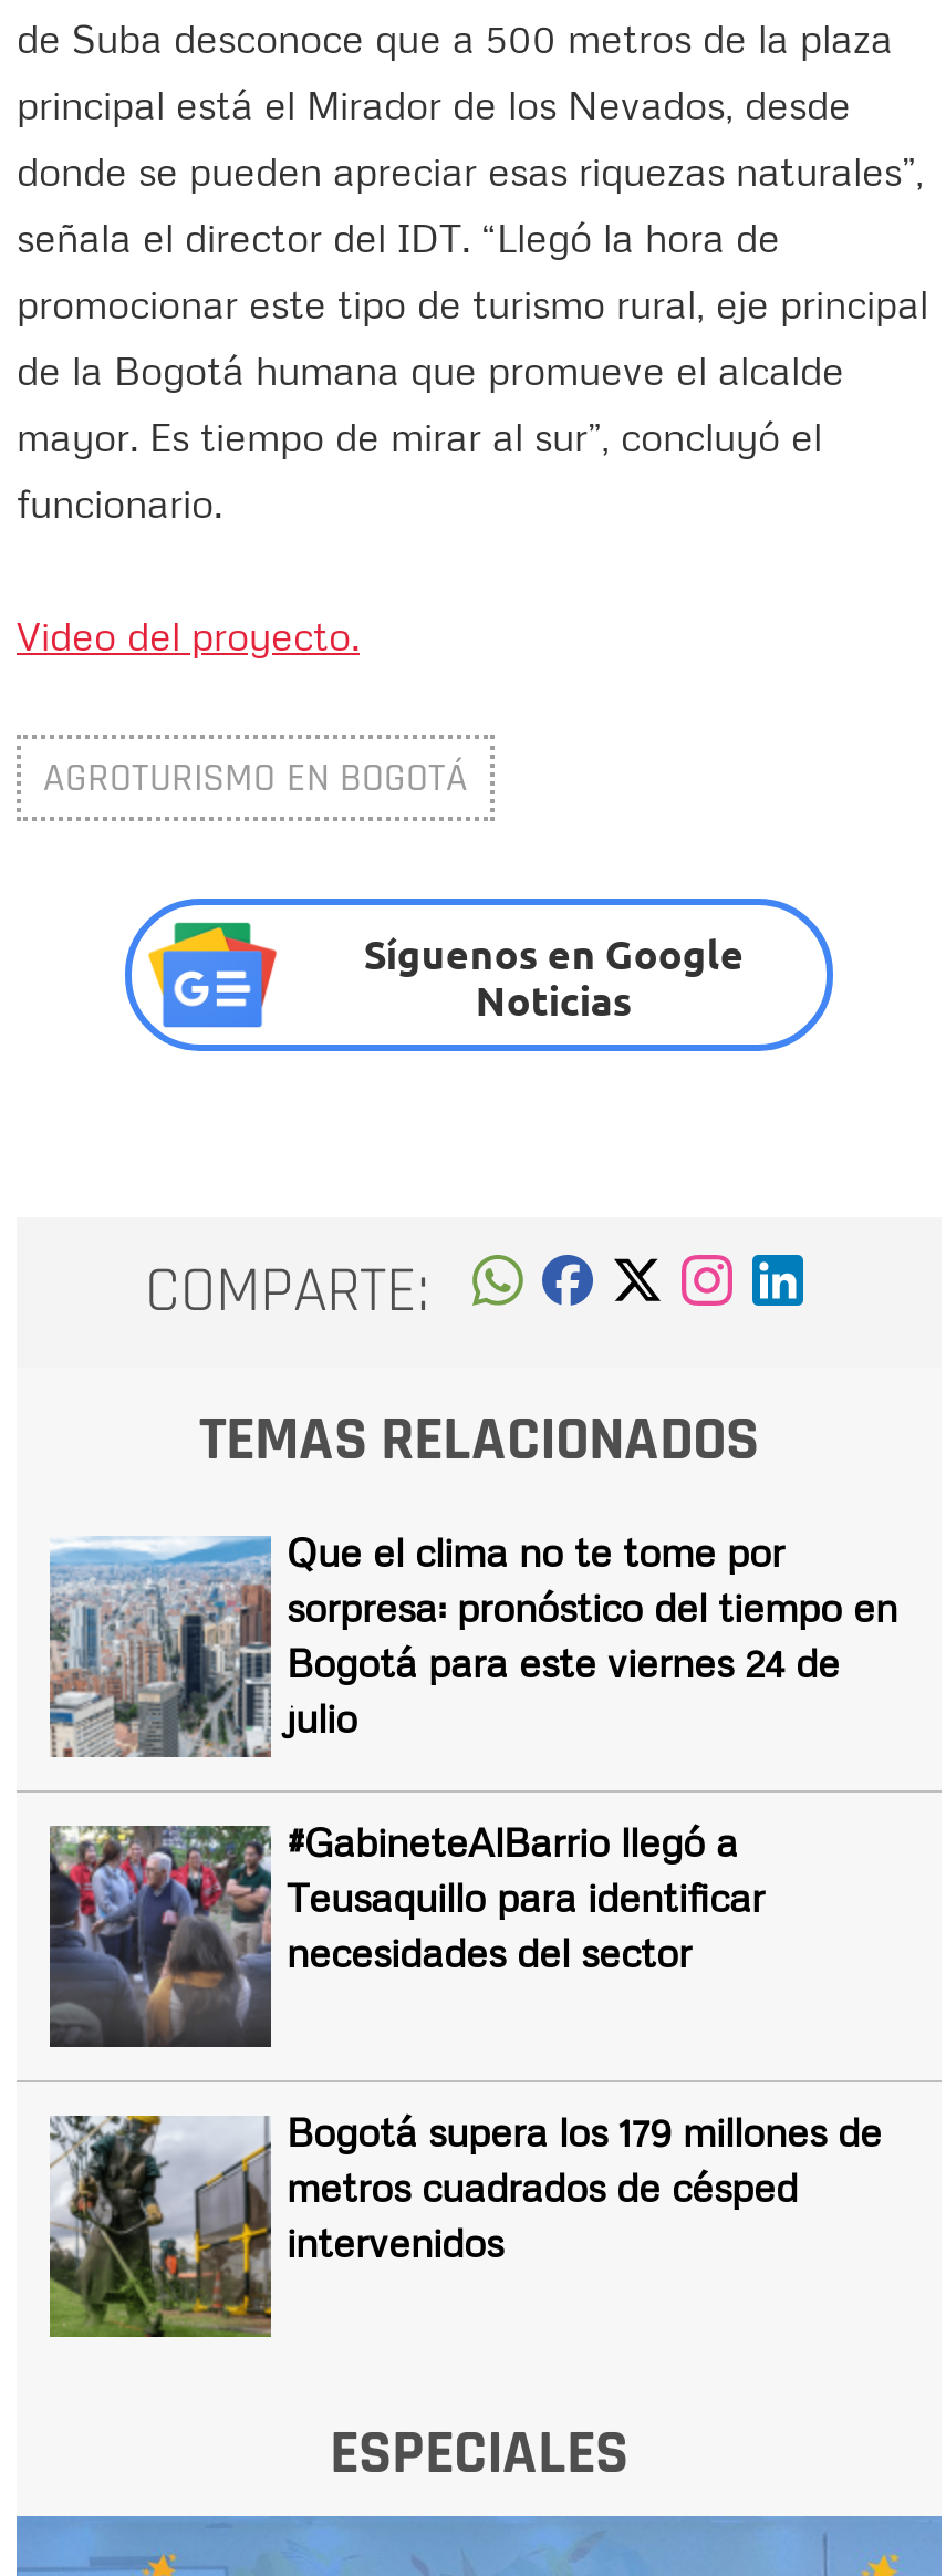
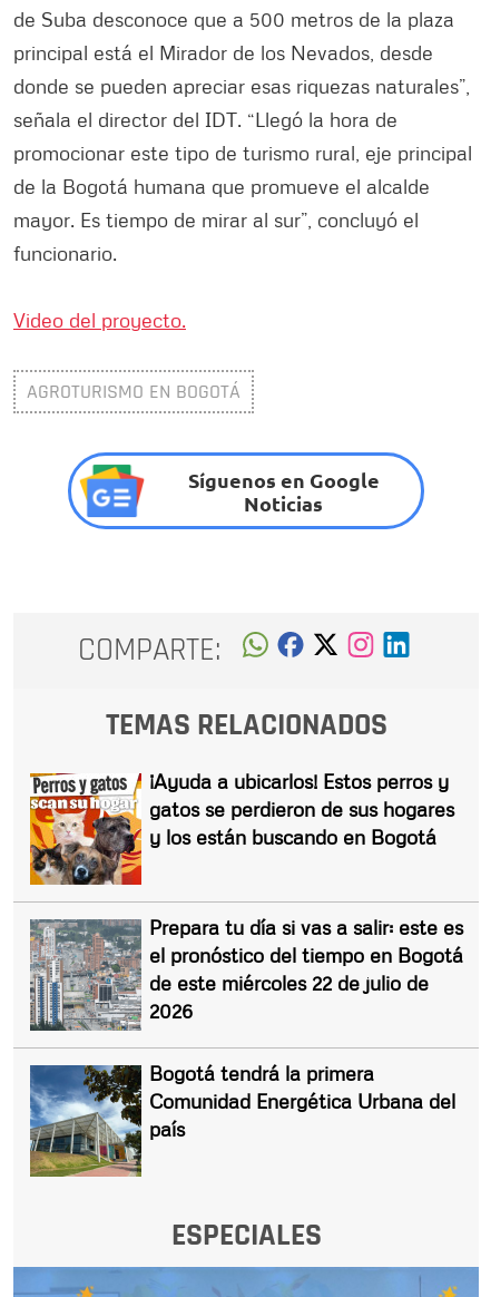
[48,1527,897,1759] [image] | Que el clima no te tome por | sorpresa: pronóstico del tiempo en | Bogotá para este viernes 24 de | julio -> [29,769,454,886] [image] | ¡Ayuda a ubicarlos! Estos perros y | gatos se perdieron de sus hogares | y los están buscando en Bogotá
[48,1816,765,2049] [image] | #GabineteAlBarrio llegó a | Teusaquillo para identificar | necesidades del sector -> [29,915,463,1032] [image] | Prepara tu día si vas a salir: este es | el pronóstico del tiempo en Bogotá | de este miércoles 22 de julio de | 2026
[48,2106,882,2339] [image] | Bogotá supera los 179 millones de | metros cuadrados de césped | intervenidos -> [29,1061,455,1177] [image] | Bogotá tendrá la primera | Comunidad Energética Urbana del | país

